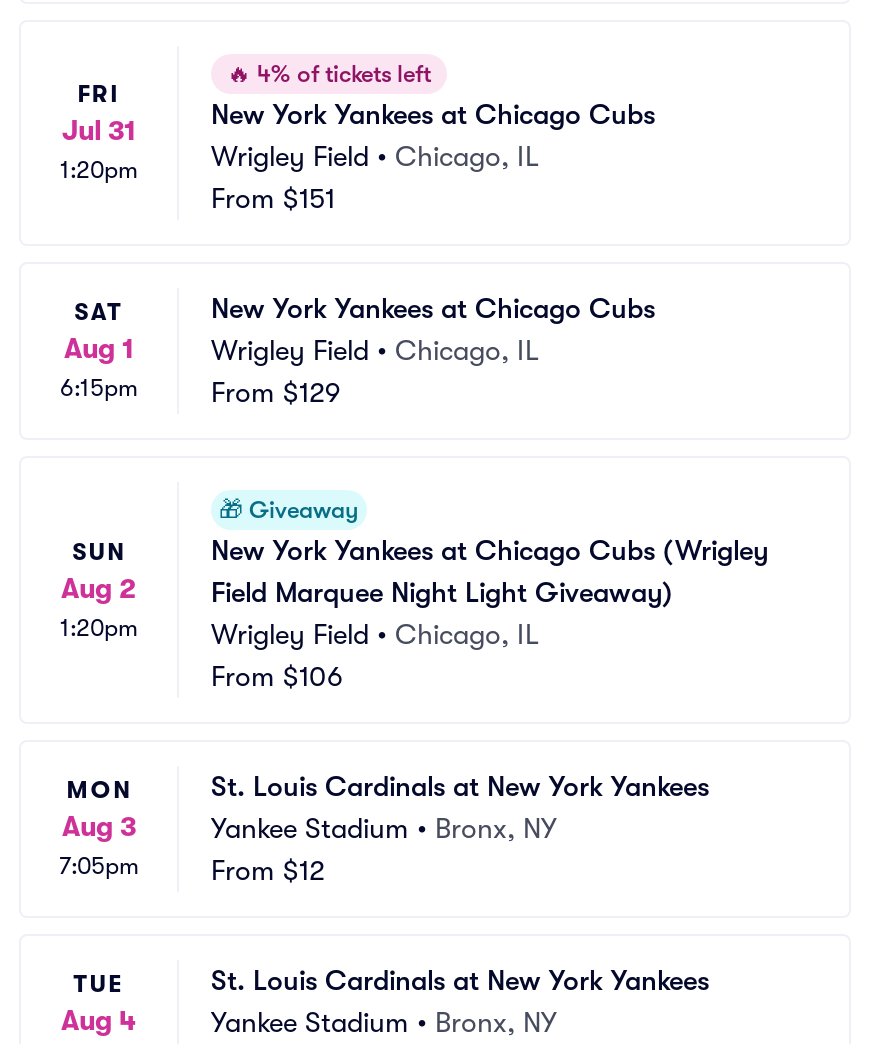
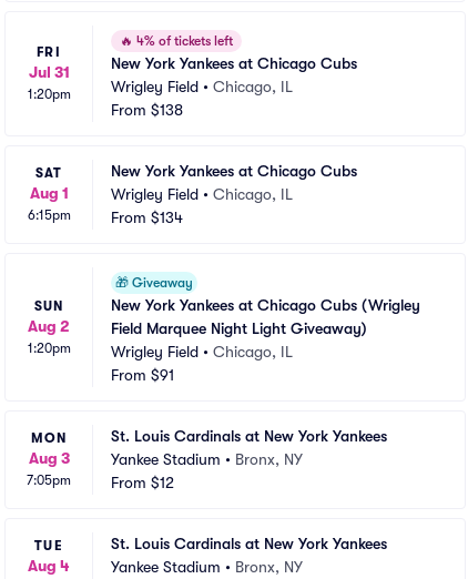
[211,182,335,214] From $151 -> [111,101,183,119] From $138
[211,376,341,408] From $129 -> [111,209,183,226] From $134
[211,660,343,692] From $106 -> [111,366,174,384] From $91

